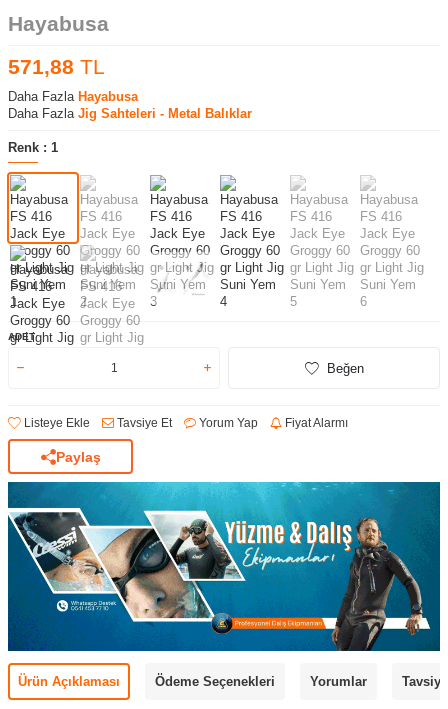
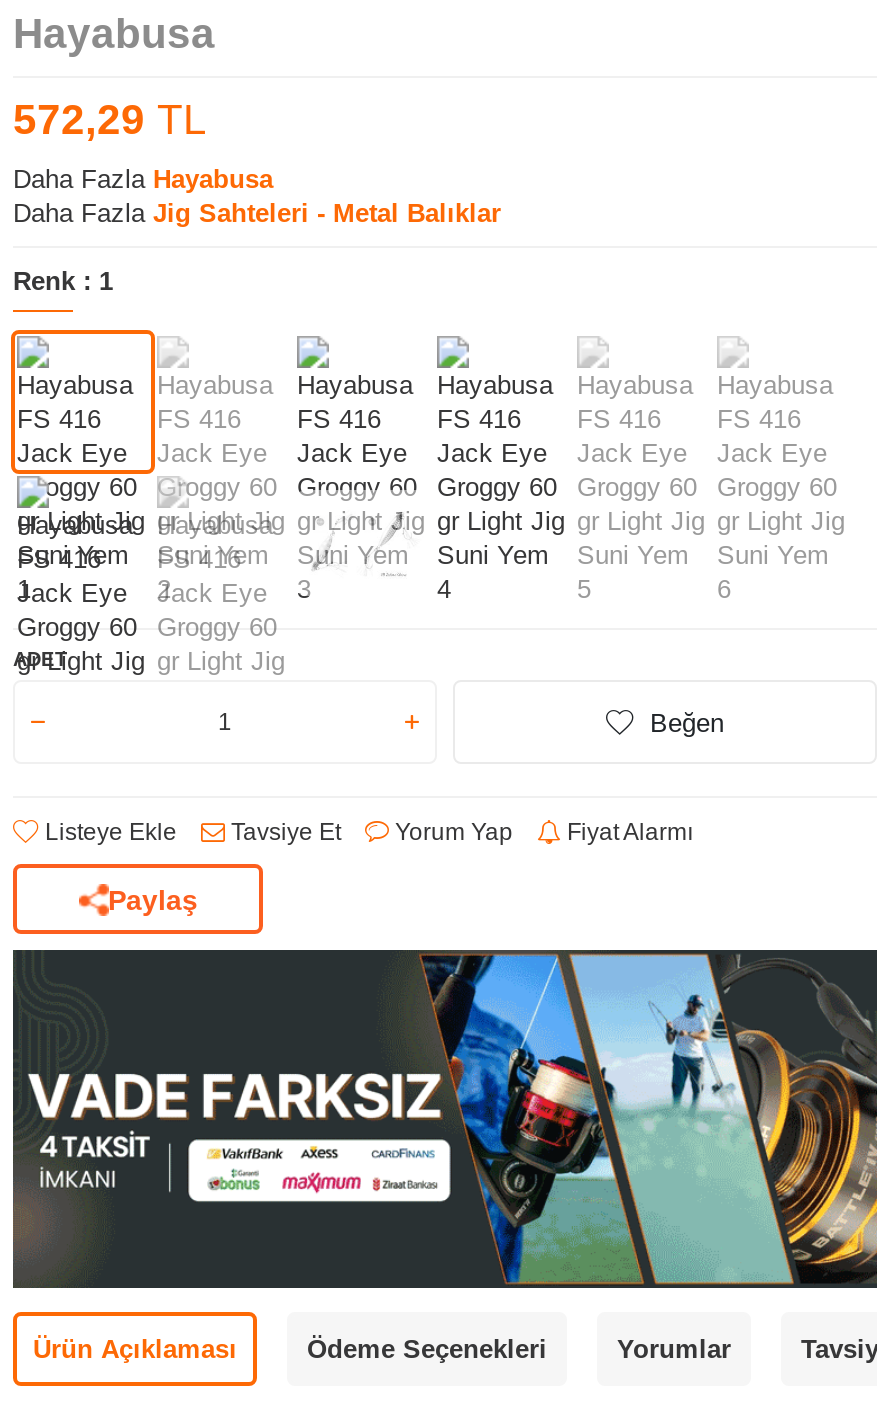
[8,55,105,78] 571,88 TL -> [13,97,207,143] 572,29 TL
[7,481,441,651] [image] -> [11,948,879,1290] [image]

